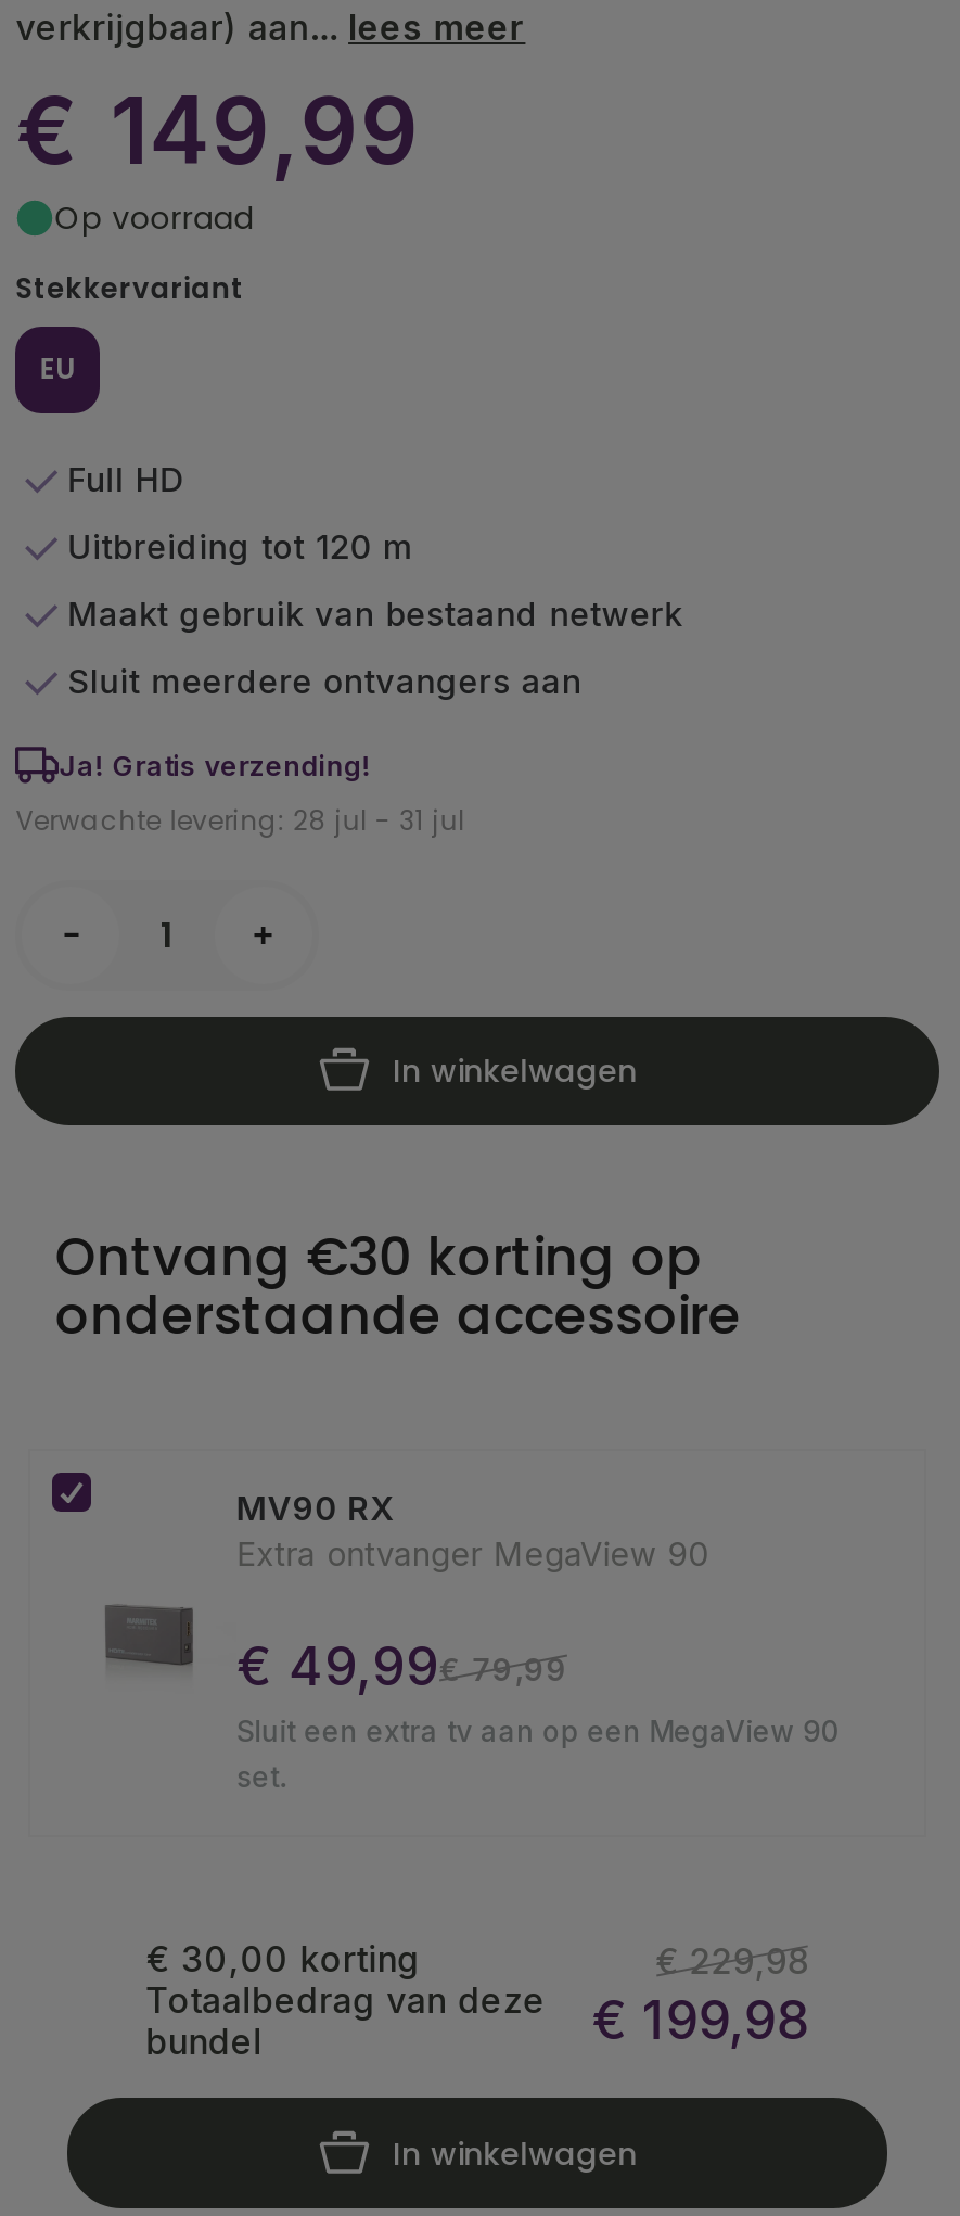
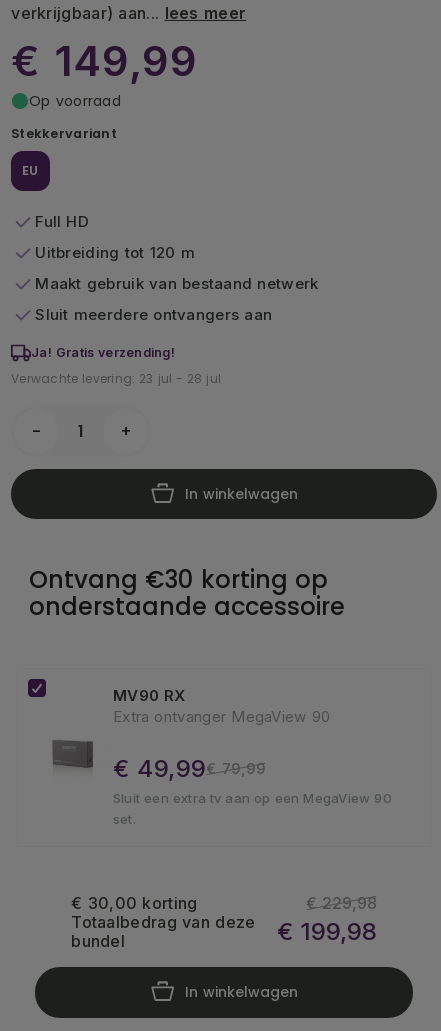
[16,802,465,839] Verwachte levering: 28 jul - 31 jul -> [11,370,221,387] Verwachte levering: 23 jul - 28 jul

